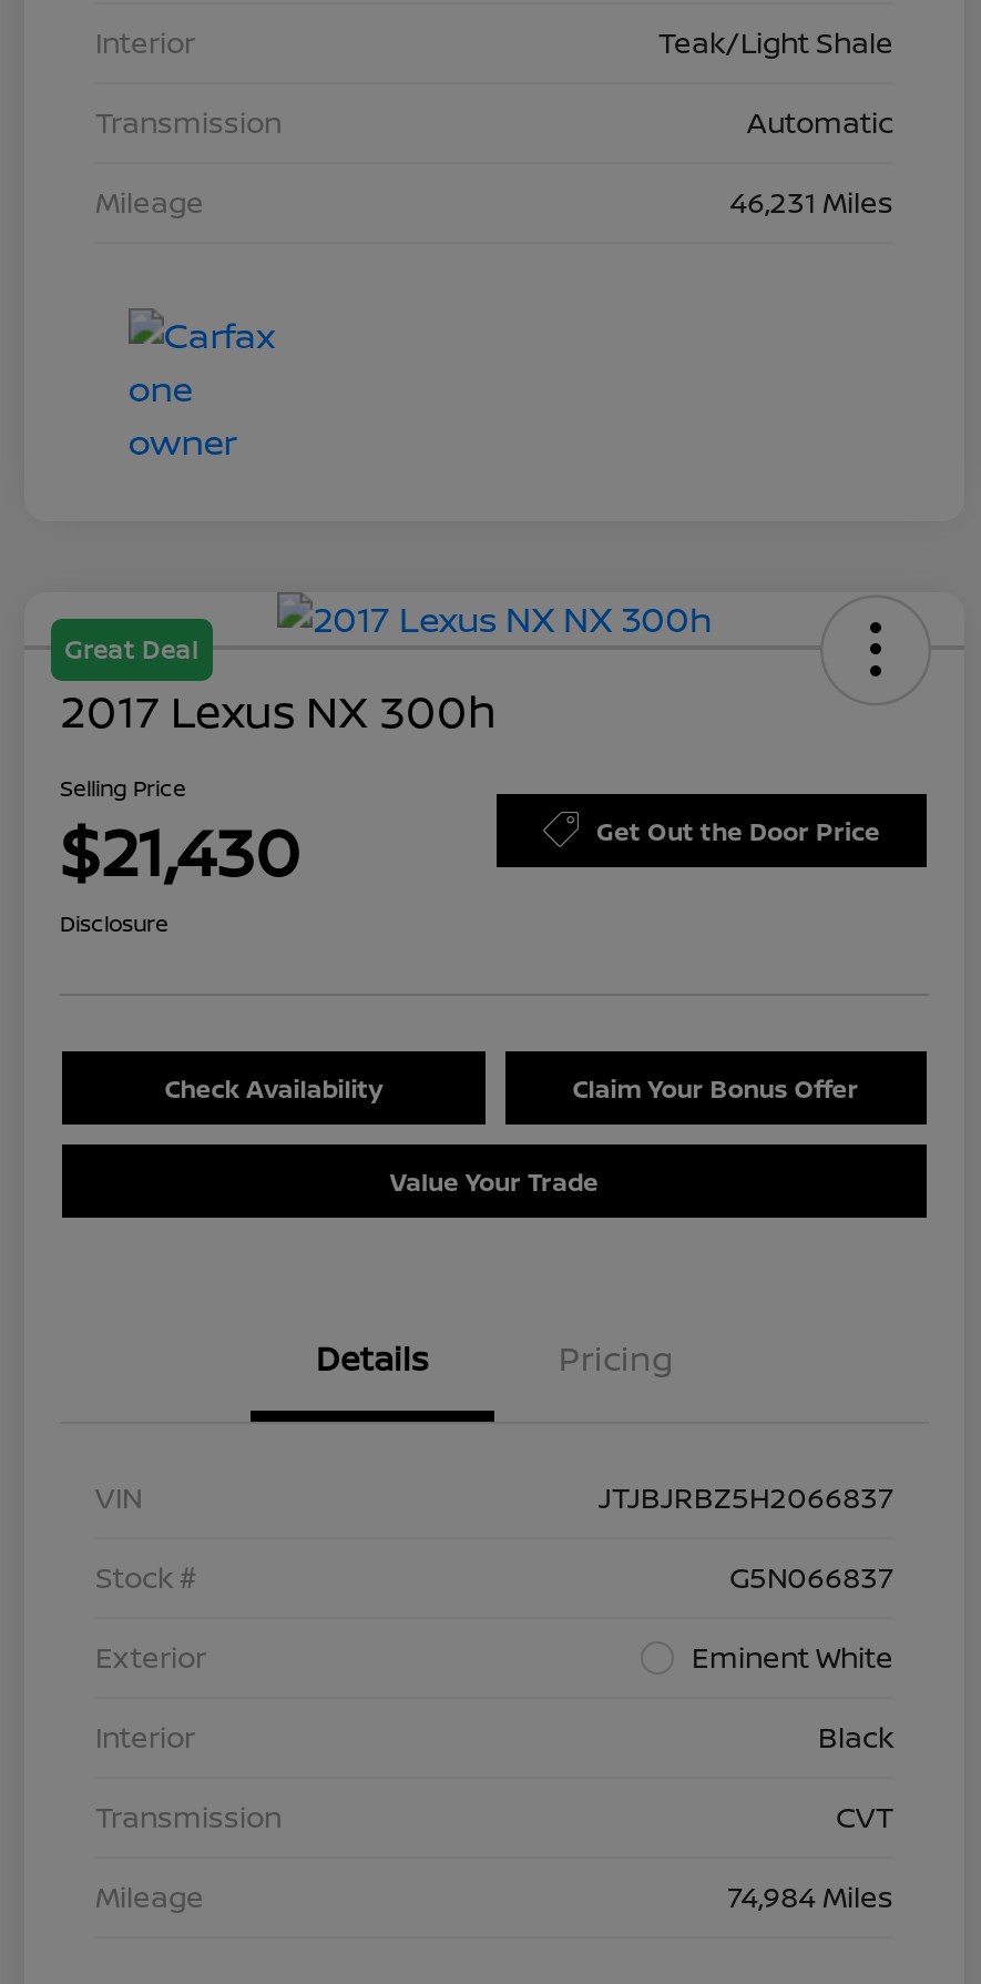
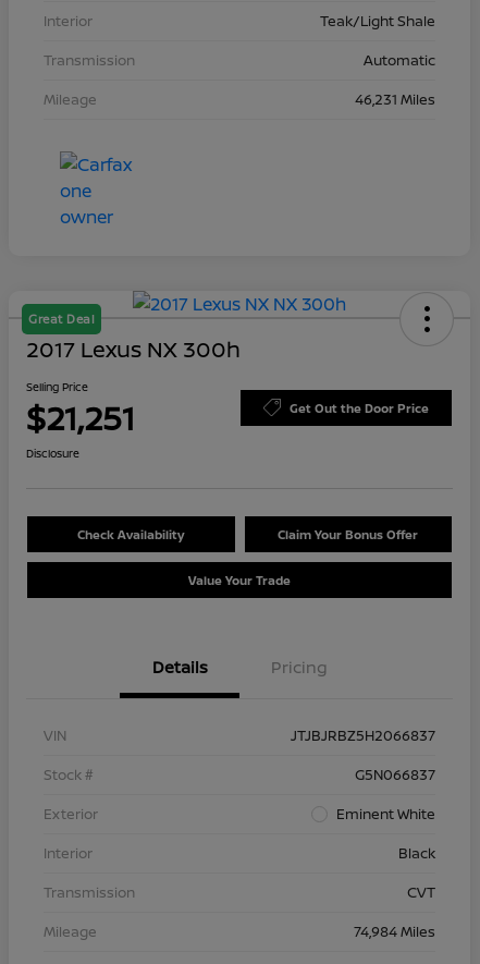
[60,806,299,897] $21,430 -> [26,396,135,440] $21,251

